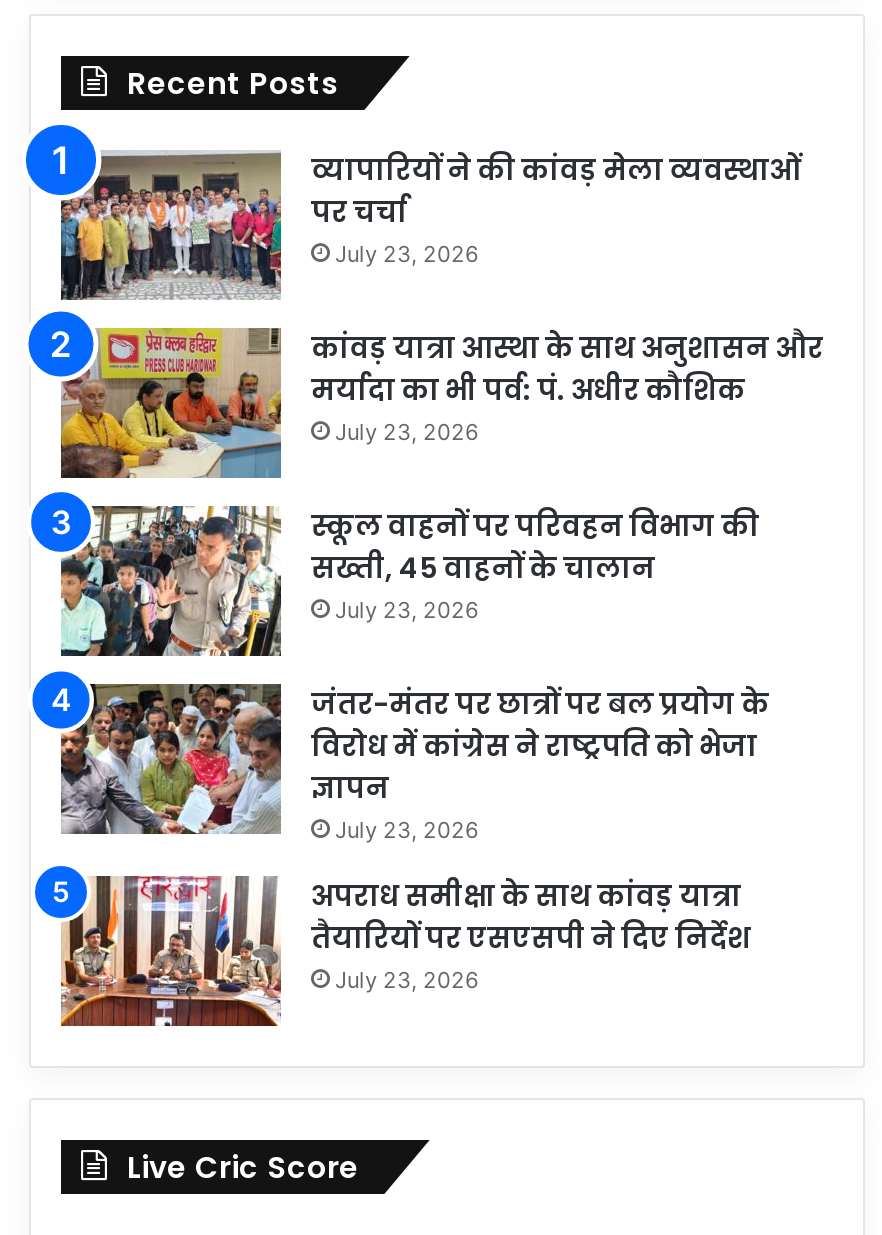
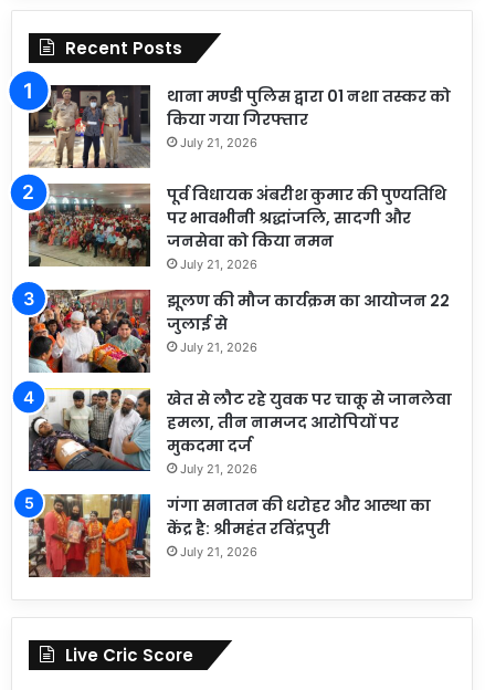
[53,149,801,301] [image] | व्यापारियों ने की कांवड़ मेला व्यवस्थाओं | पर चर्चा | July 23, 2026 -> [25,63,451,176] [image] | थाना मण्डी पुलिस द्वारा 01 नशा तस्कर को | किया गया गिरफ्तार | July 21, 2026
[57,327,823,479] [image] | कांवड़ यात्रा आस्था के साथ अनुशासन और | मर्यादा का भी पर्व: पं. अधीर कौशिक | July 23, 2026 -> [28,183,446,272] [image] | पूर्व विधायक अंबरीश कुमार की पुण्यतिथि | पर भावभीनी श्रद्धांजलि, सादगी और | जनसेवा को किया नमन | July 21, 2026
[59,505,759,657] [image] | स्कूल वाहनों पर परिवहन विभाग की | सख्ती, 45 वाहनों के चालान | July 23, 2026 -> [28,282,450,374] [image] | झूलण की मौज कार्यक्रम का आयोजन 22 | जुलाई से | July 21, 2026
[59,681,769,843] [image] | जंतर-मंतर पर छात्रों पर बल प्रयोग के | विरोध में कांग्रेस ने राष्ट्रपति को भेजा | ज्ञापन | July 23, 2026 -> [28,387,452,476] [image] | खेत से लौट रहे युवक पर चाकू से जानलेवा | हमला, तीन नामजद आरोपियों पर | मुकदमा दर्ज | July 21, 2026
[61,875,751,1027] [image] | अपराध समीक्षा के साथ कांवड़ यात्रा | तैयारियों पर एसएसपी ने दिए निर्देश | July 23, 2026 -> [28,493,431,578] [image] | गंगा सनातन की धरोहर और आस्था का | केंद्र है: श्रीमहंत रविंद्रपुरी | July 21, 2026

